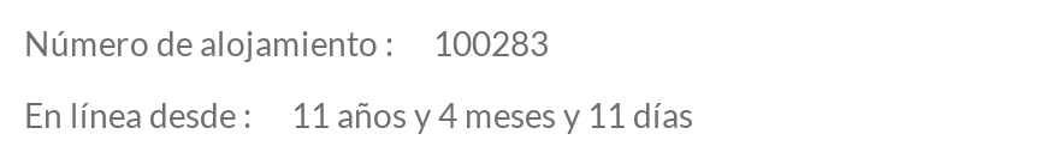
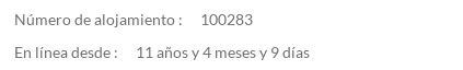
[291,93,693,134] 11 años y 4 meses y 11 días -> [136,42,310,61] 11 años y 4 meses y 9 días

